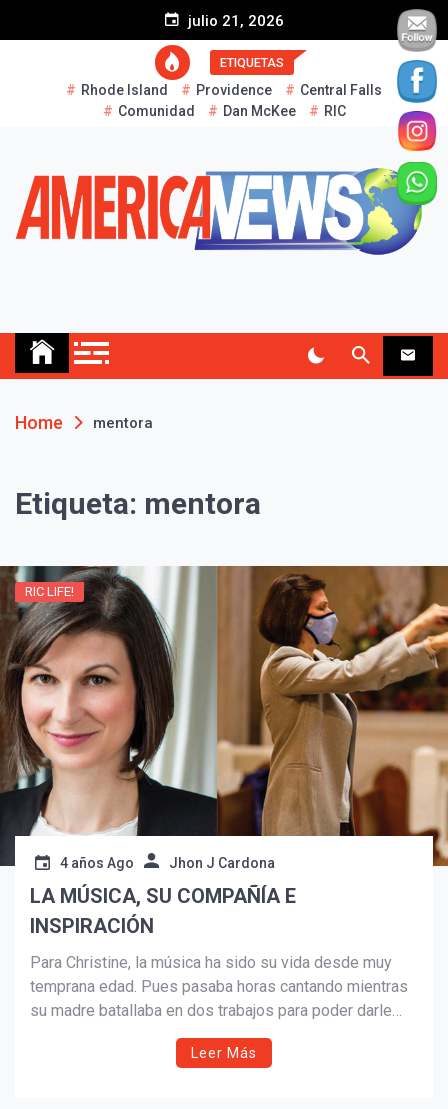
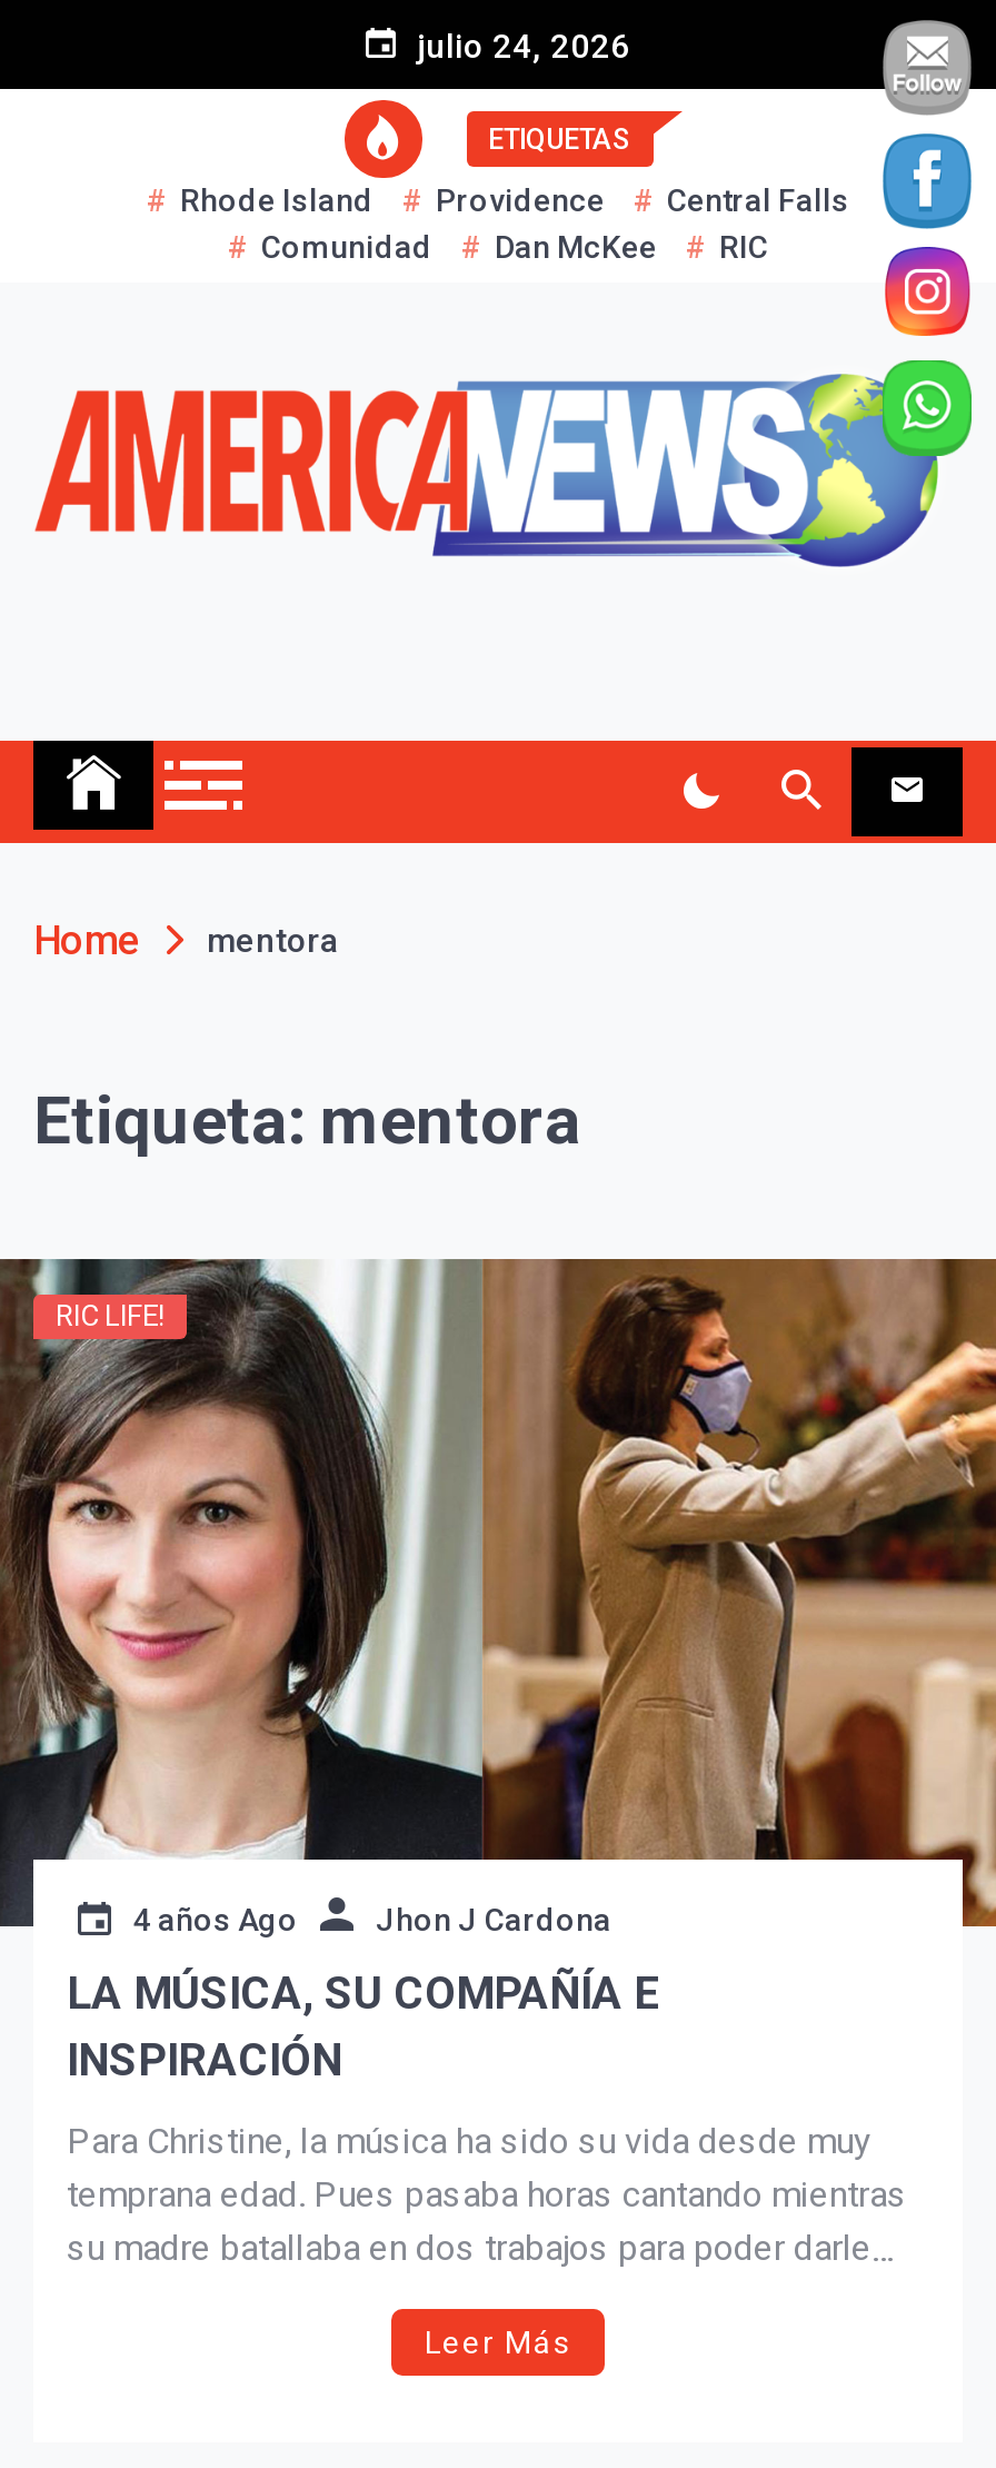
[183,12,283,30] julio 21, 2026 -> [408,27,630,67] julio 24, 2026

